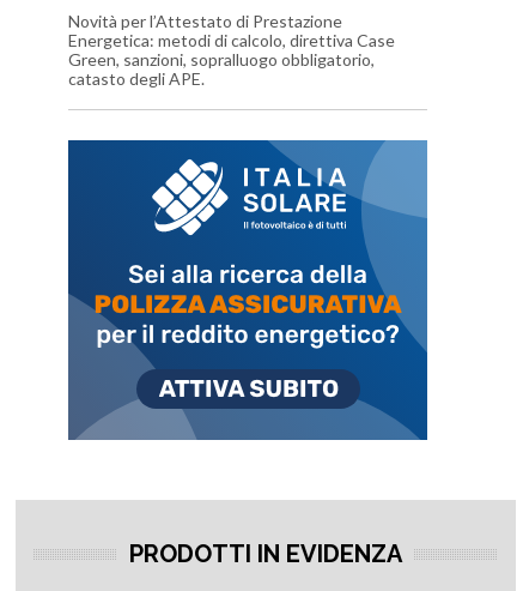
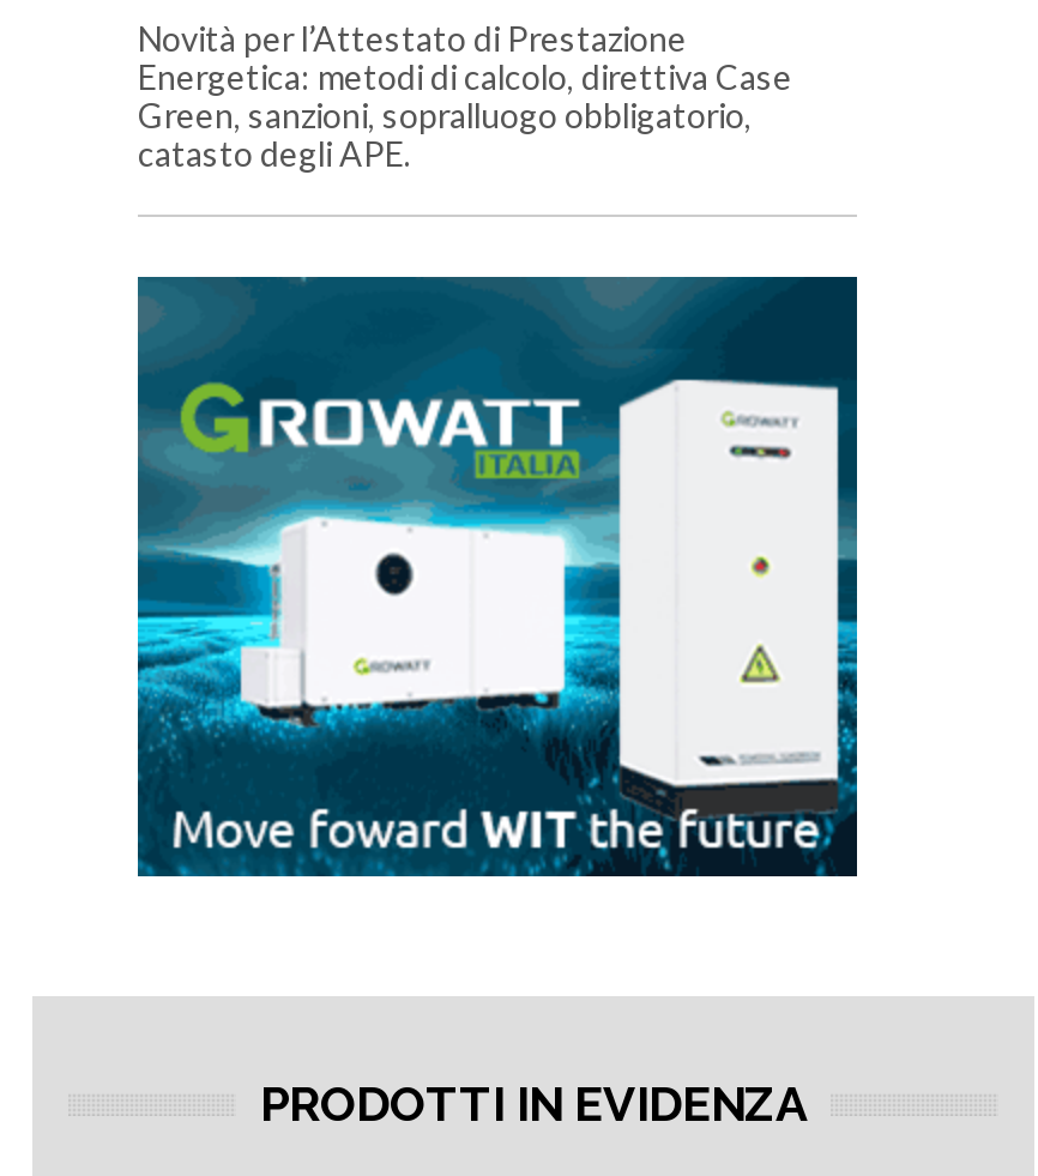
[67,139,428,441] [image] -> [135,275,859,879] [image]

